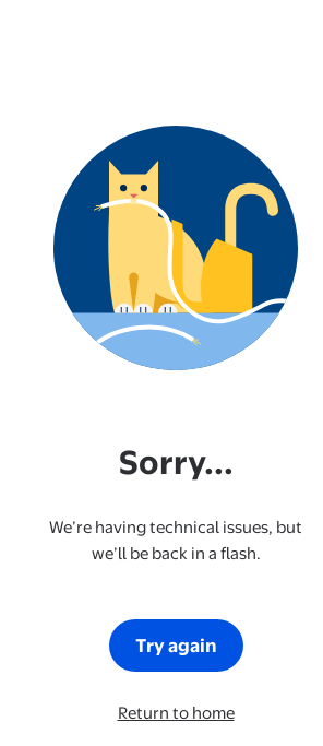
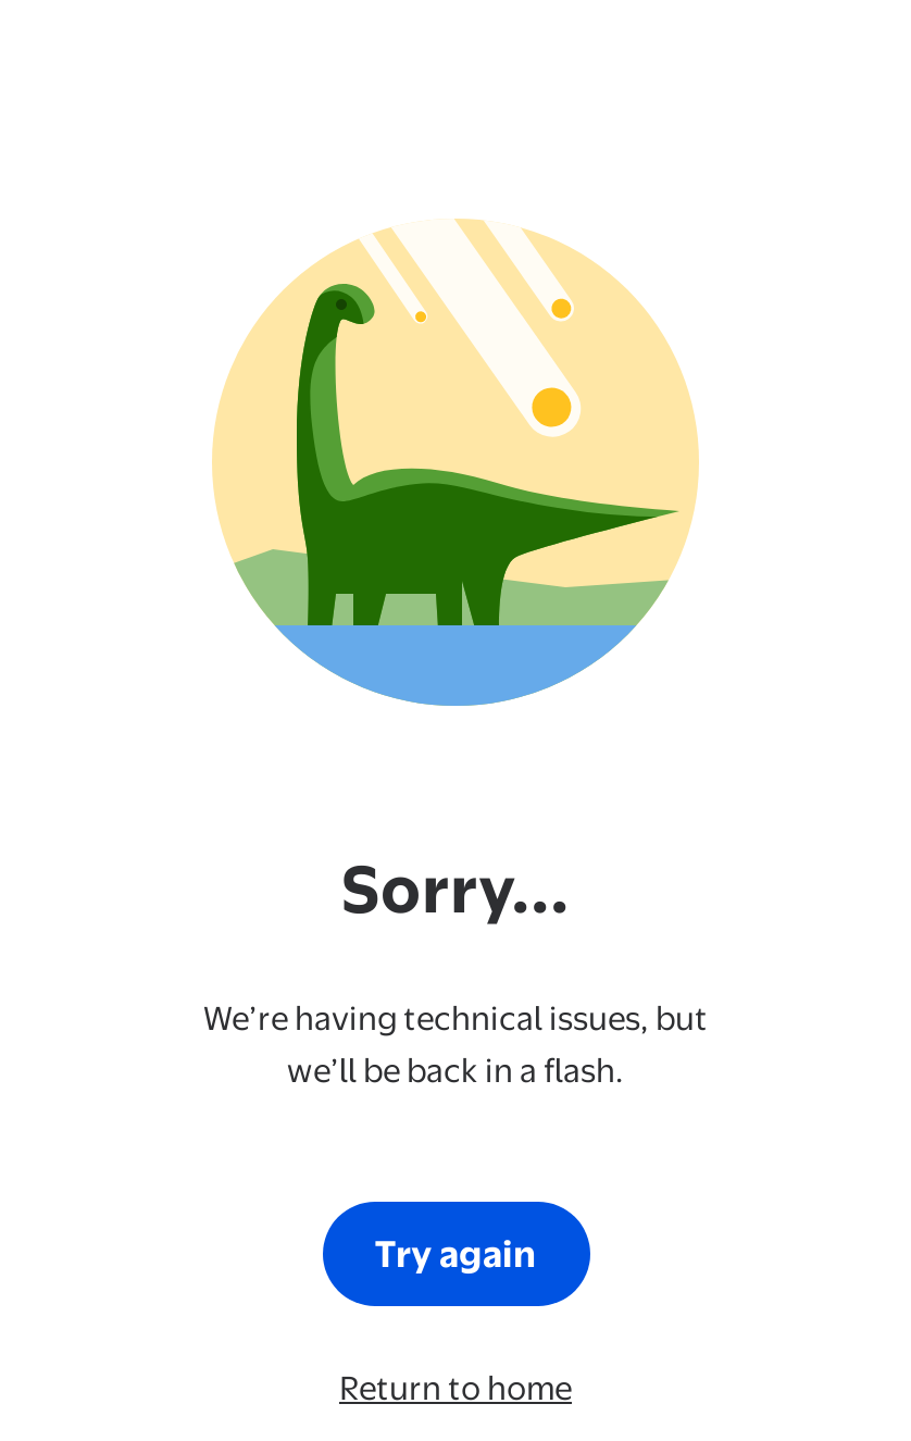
[52,125,299,346] [image] -> [212,219,699,656] [image]

